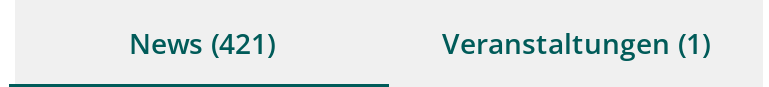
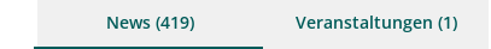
[129,24,275,62] News (421) -> [106,11,194,33] News (419)

